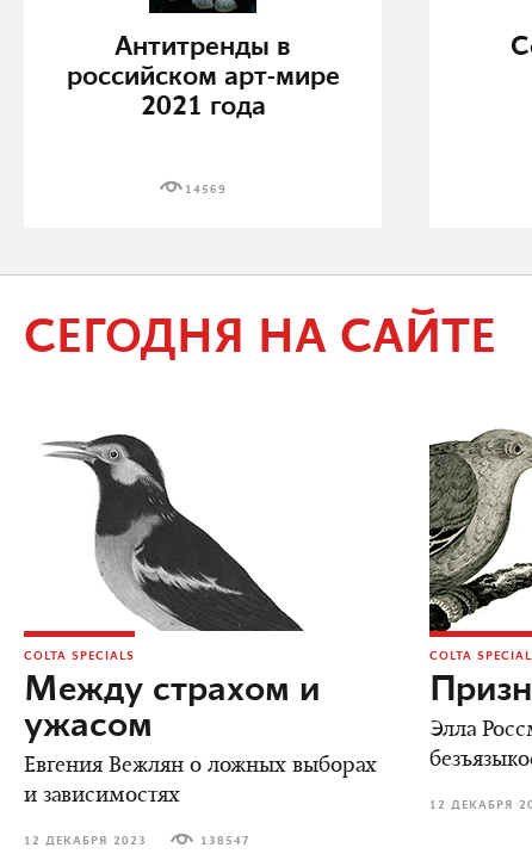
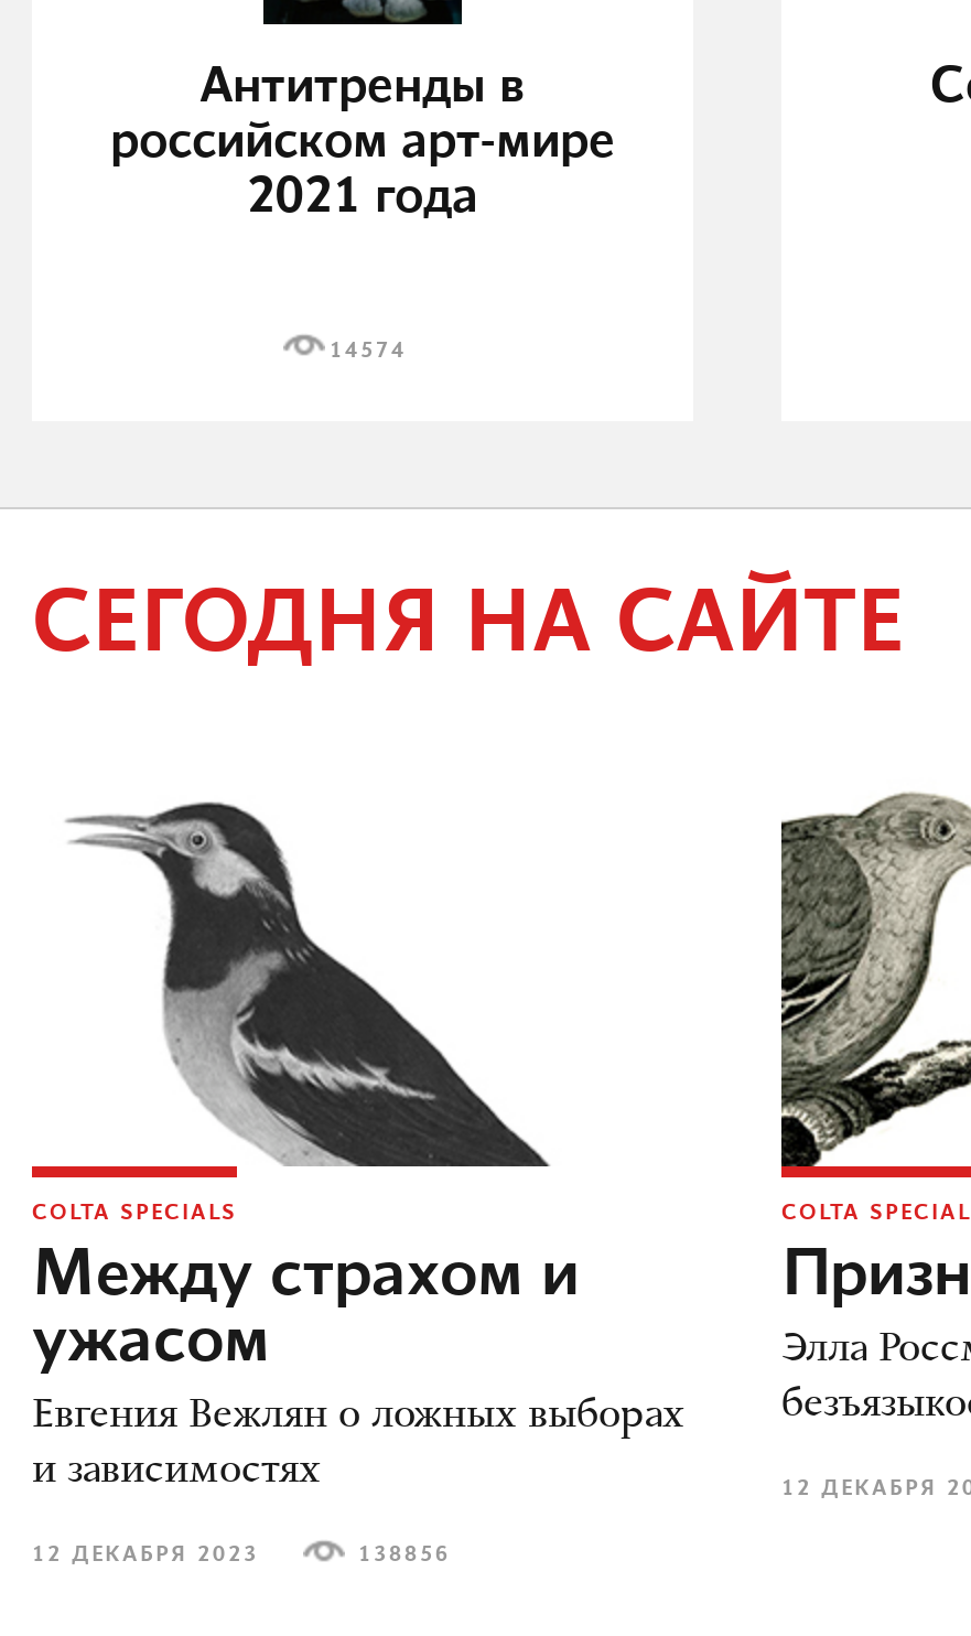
[185,183,227,195] 14569 -> [330,339,407,361] 14574
[200,834,250,846] 138547 -> [358,1543,451,1565] 138856

